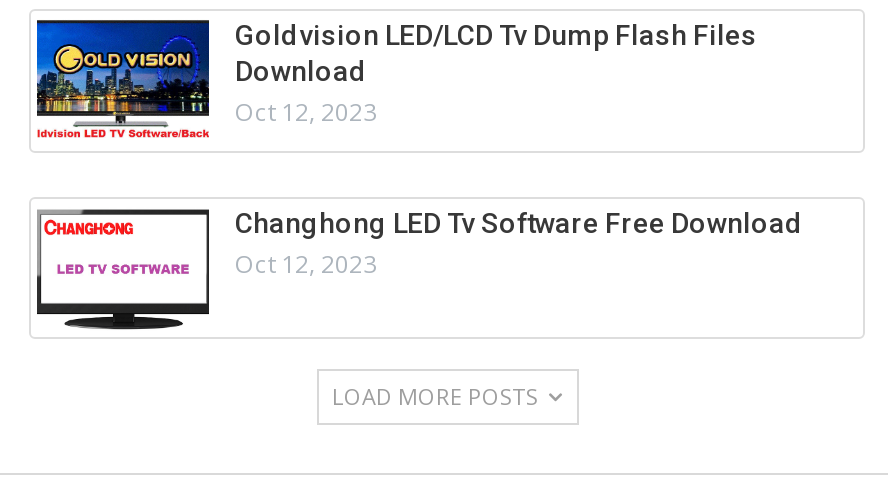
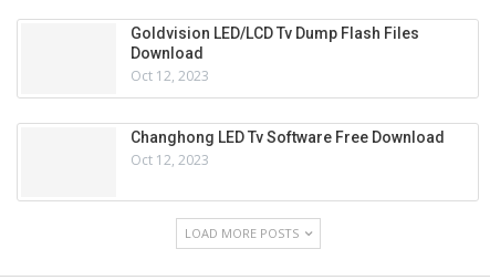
[35,19,211,139] [image] -> none
[35,207,211,331] [image] -> none

